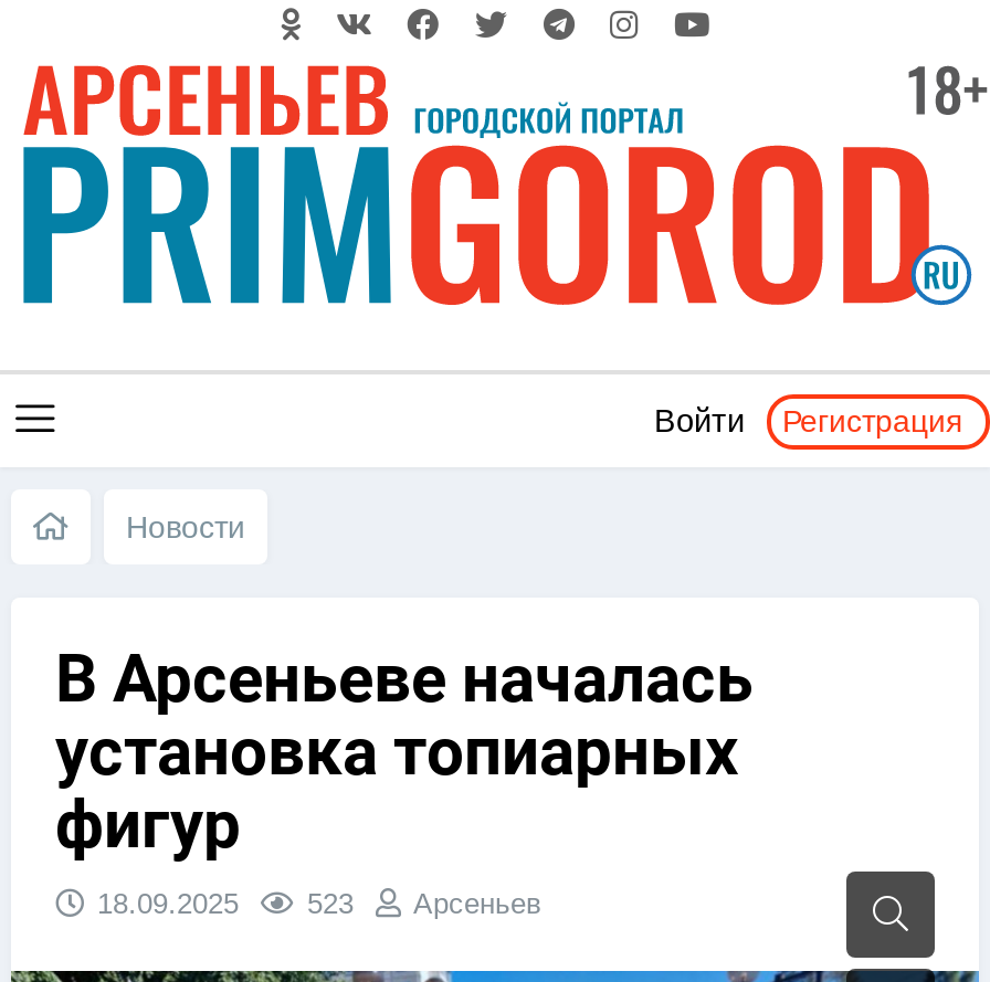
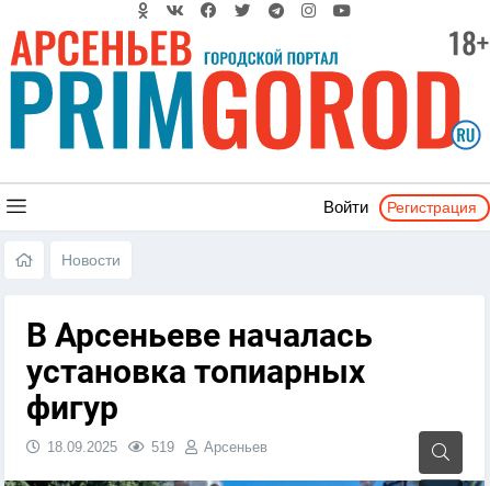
[97,886,541,919] 18.09.2025 523 Арсеньев -> [47,438,267,455] 18.09.2025 519 Арсеньев

